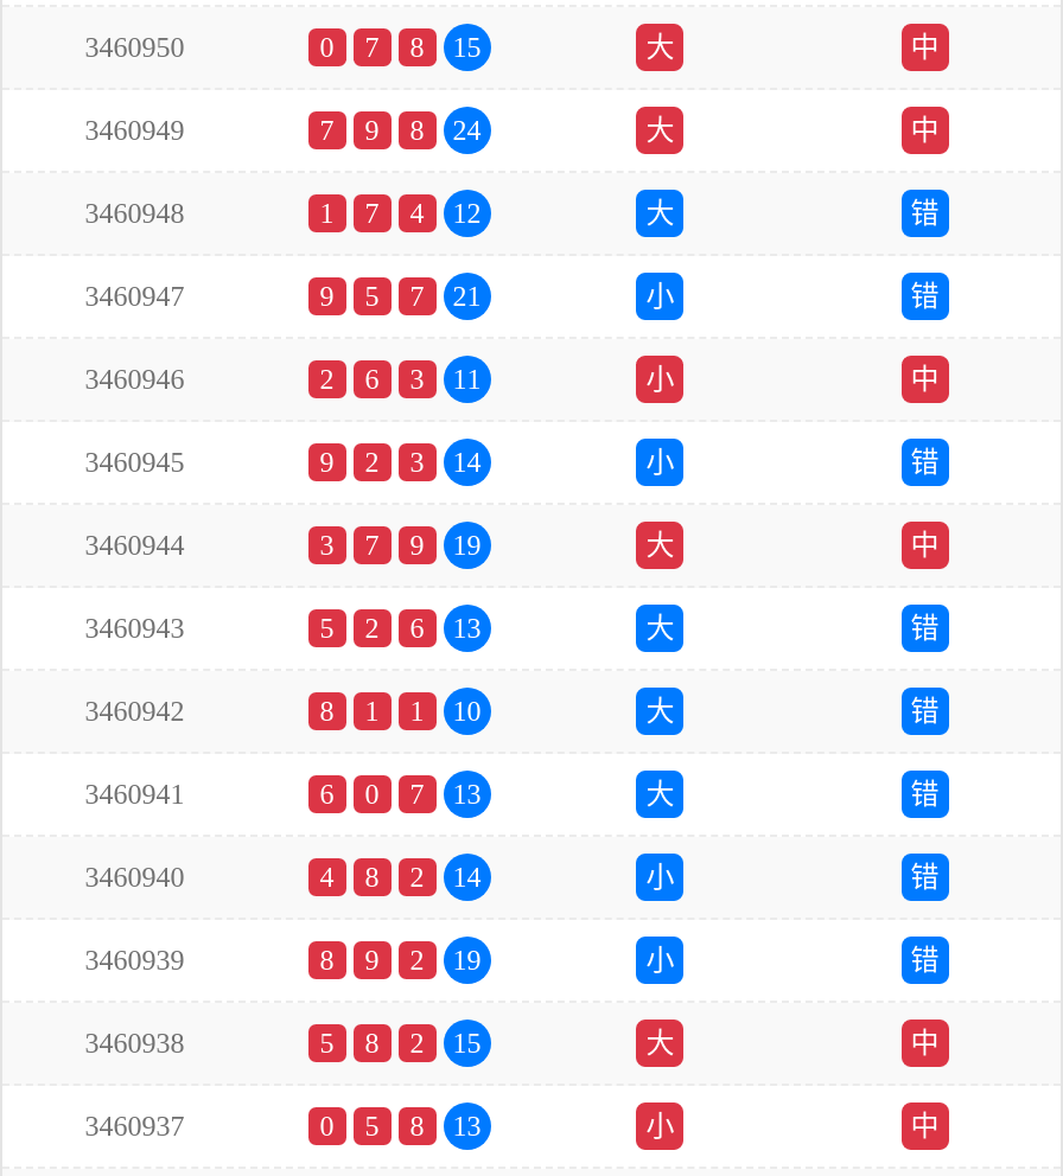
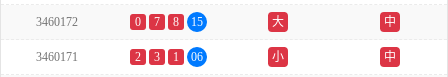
[85,31,185,64] 3460950 -> [36,15,78,29] 3460172
[85,114,939,479] 3460949 | 7 | 9 | 8 | 24 | 大 | 中 | 3460948 | 1 | 7 | 4 | 12 | 大 | 错 | 3460947 | 9 | 5 | 7 | 21 | 小 | 错 | 3460946 | 2 | 6 | 3 | 11 | 小 | 中 | 3460945 | 9 -> [36,50,78,64] 3460171
[85,446,939,728] 14 | 小 | 错 | 3460944 | 3 | 7 | 9 | 19 | 大 | 中 | 3460943 | 5 | 2 | 6 | 13 | 大 | 错 | 3460942 | 8 -> none
[85,695,939,1143] 1 | 10 | 大 | 错 | 3460941 | 6 | 0 | 7 | 13 | 大 | 错 | 3460940 | 4 | 8 | 2 | 14 | 小 | 错 | 3460939 | 8 | 9 | 2 | 19 | 小 | 错 | 3460938 | 5 | 8 | 2 | 15 | 大 | 中 | 3460937 | 0 | 5 | 8 | 13 -> [191,50,203,64] 06

